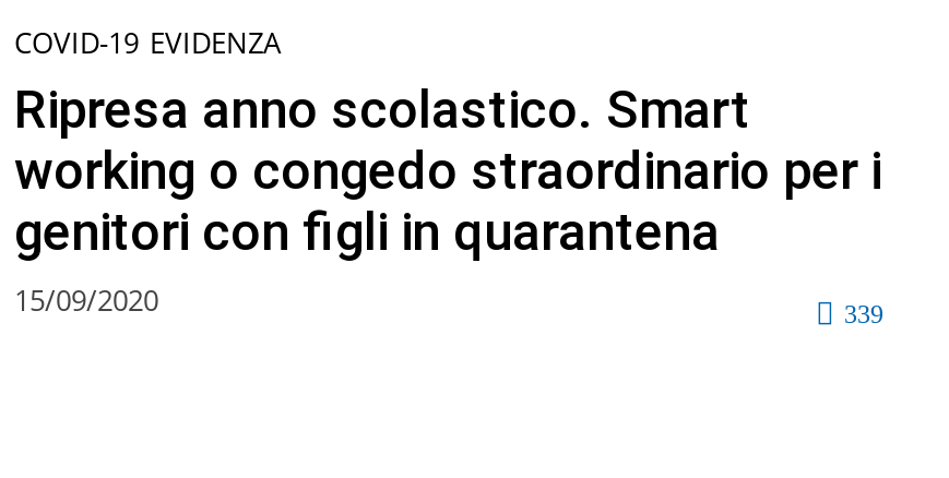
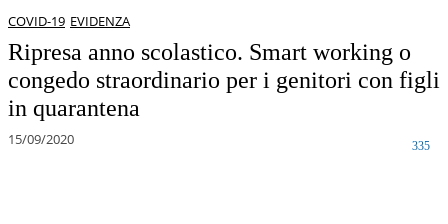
[844,299,883,330] 339 -> [412,139,430,153] 335

